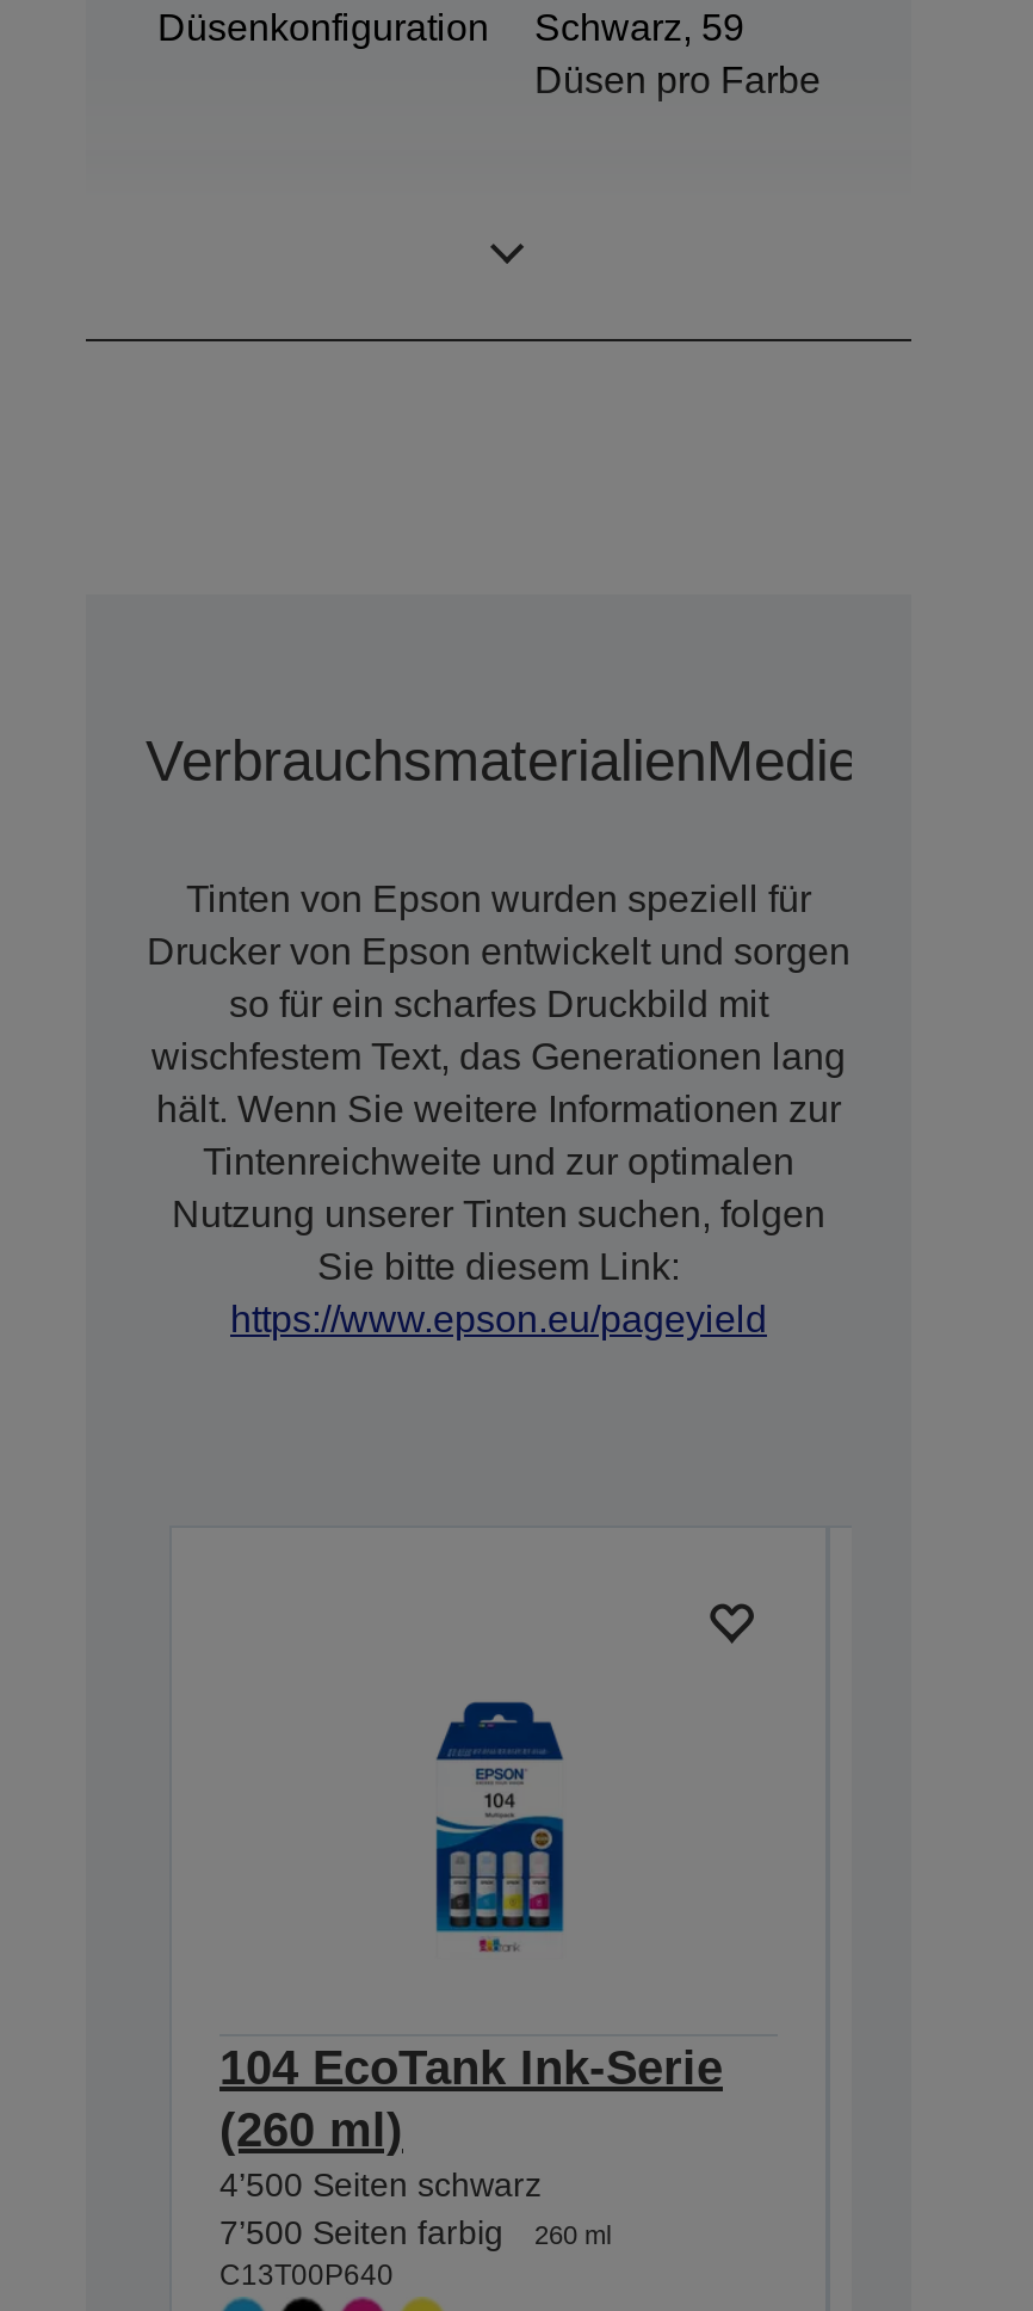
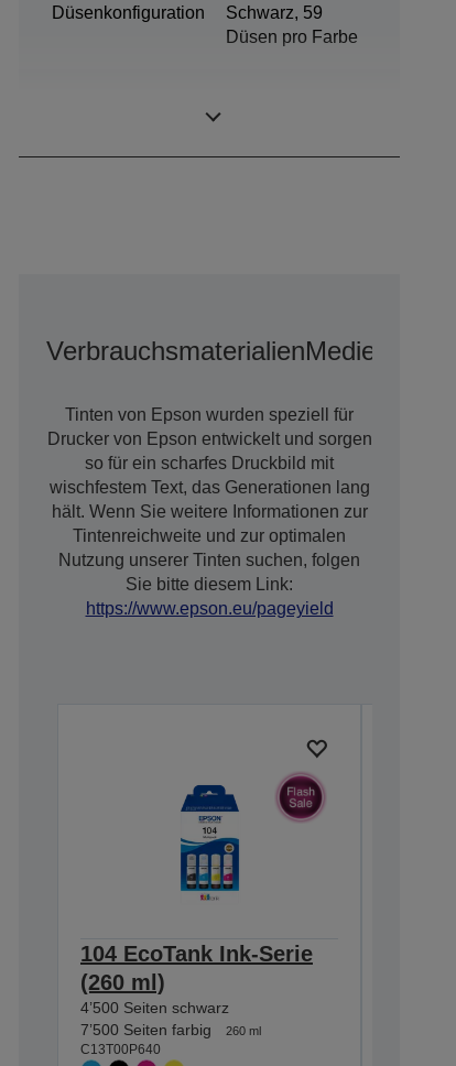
none -> [274,771,327,824] [image]

